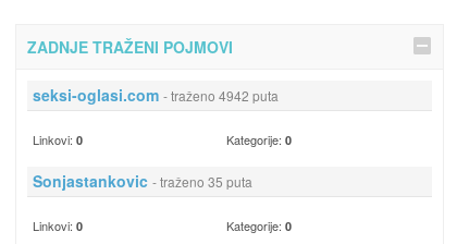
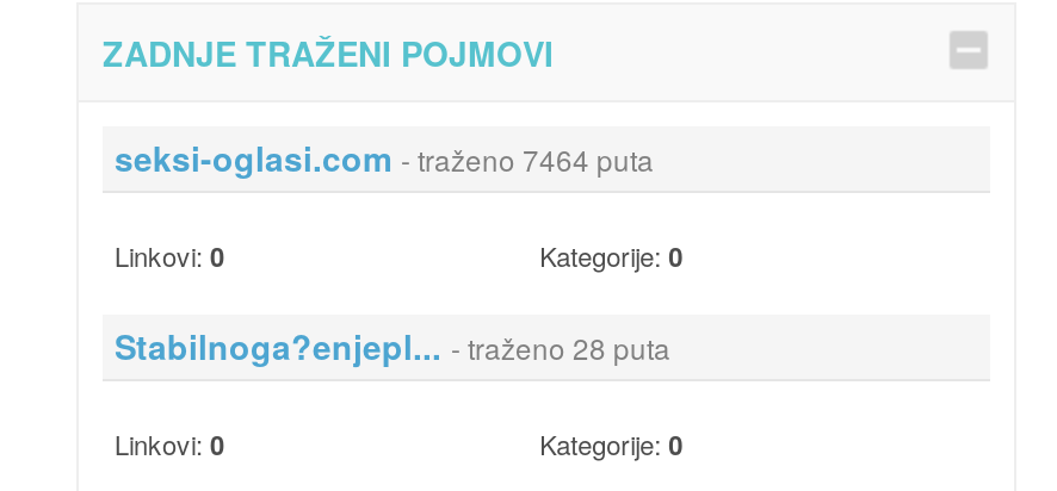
[33,84,279,106] seksi-oglasi.com - traženo 4942 puta -> [115,133,654,181] seksi-oglasi.com - traženo 7464 puta
[33,170,252,192] Sonjastankovic - traženo 35 puta -> [115,322,670,369] Stabilnoga?enjepl... - traženo 28 puta

